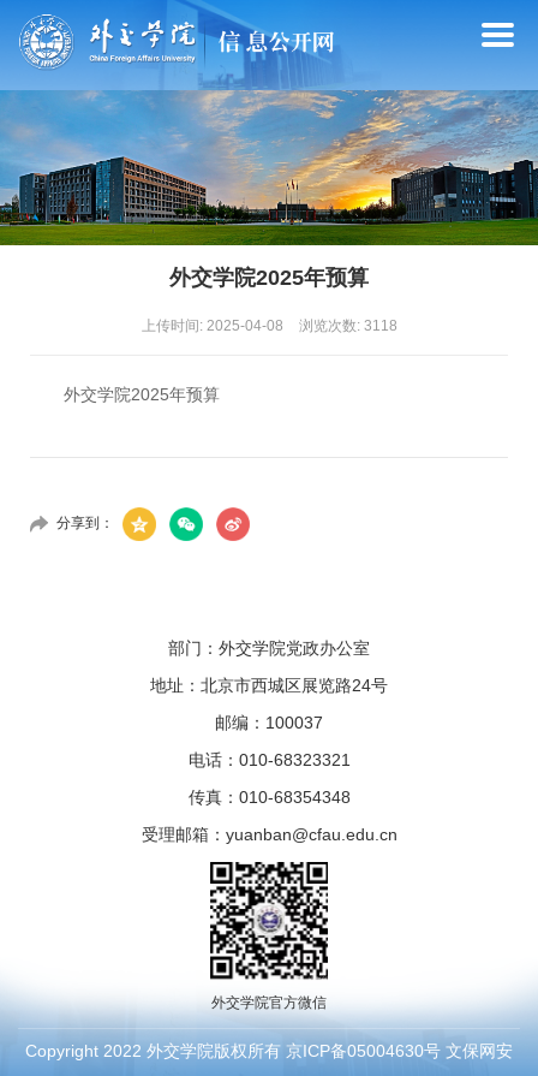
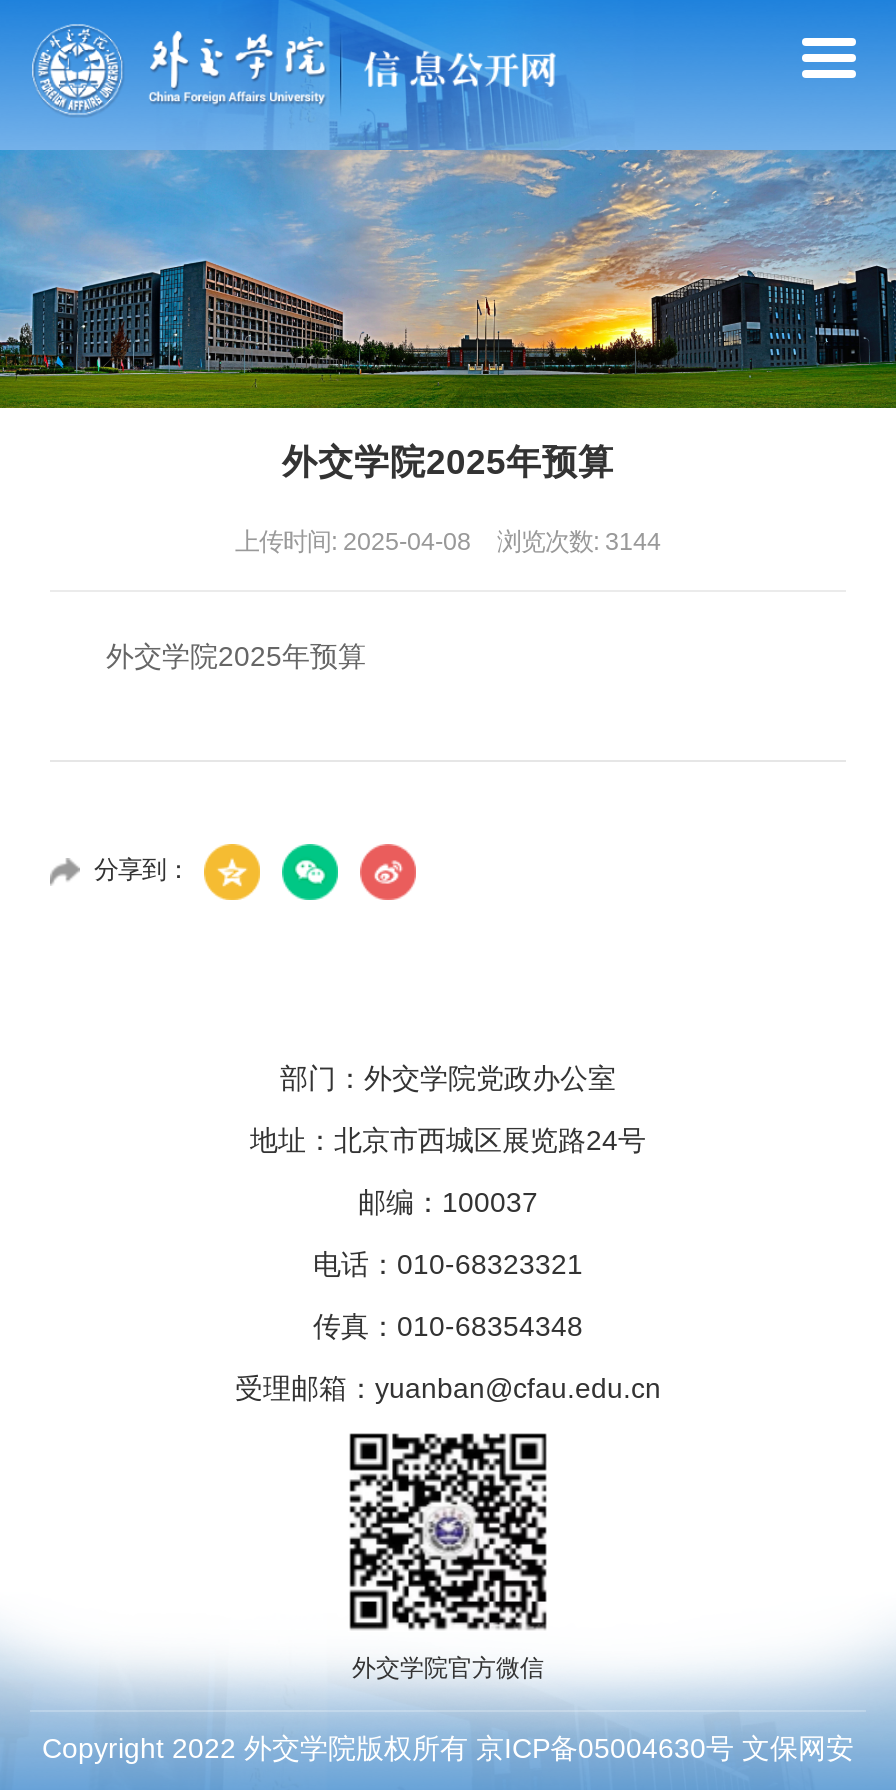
[141,318,397,335] 上传时间: 2025-04-08 浏览次数: 3118 -> [235,529,661,557] 上传时间: 2025-04-08 浏览次数: 3144

